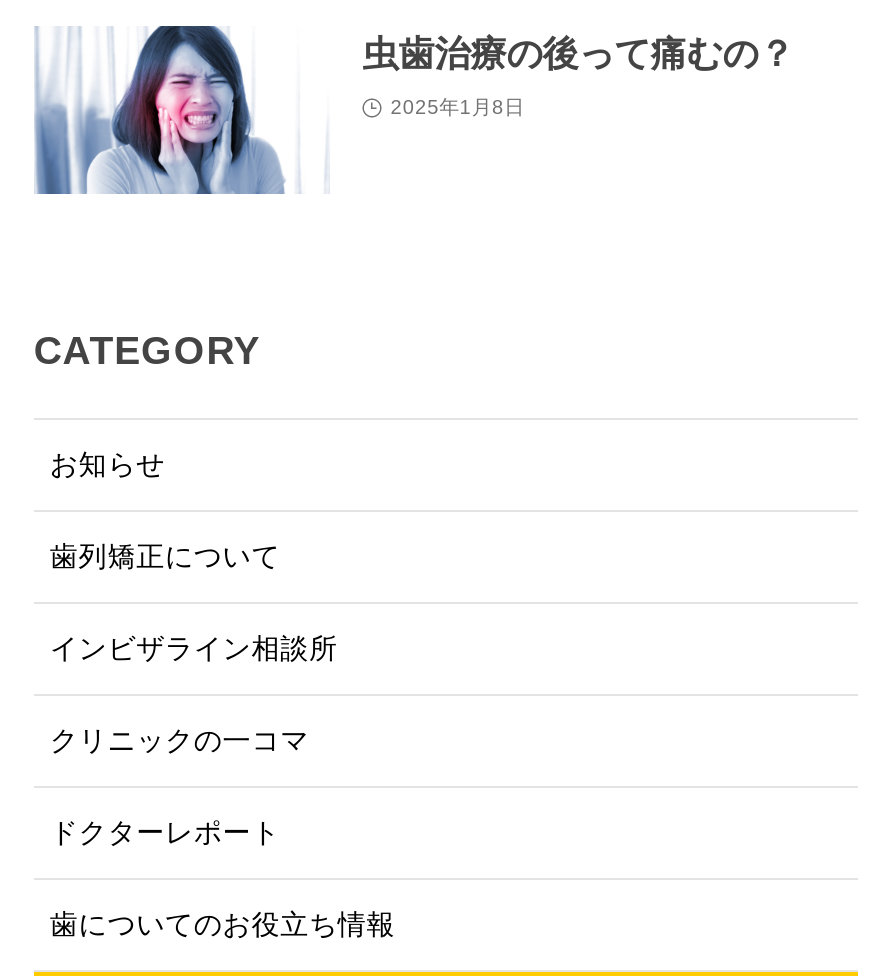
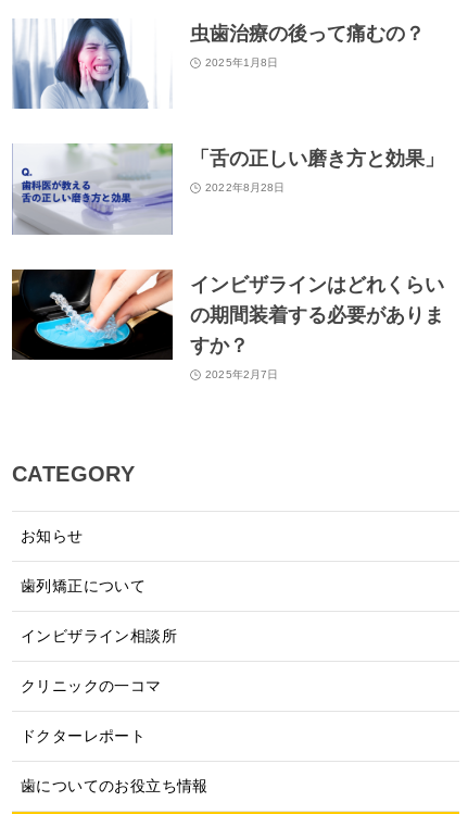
none -> [11,268,444,380] [image] | インビザラインはどれくらい | の期間装着する必要がありま | すか？ | 2025年2月7日
none -> [12,142,444,236] [image] | 「舌の正しい磨き方と効果」 | 2022年8月28日

